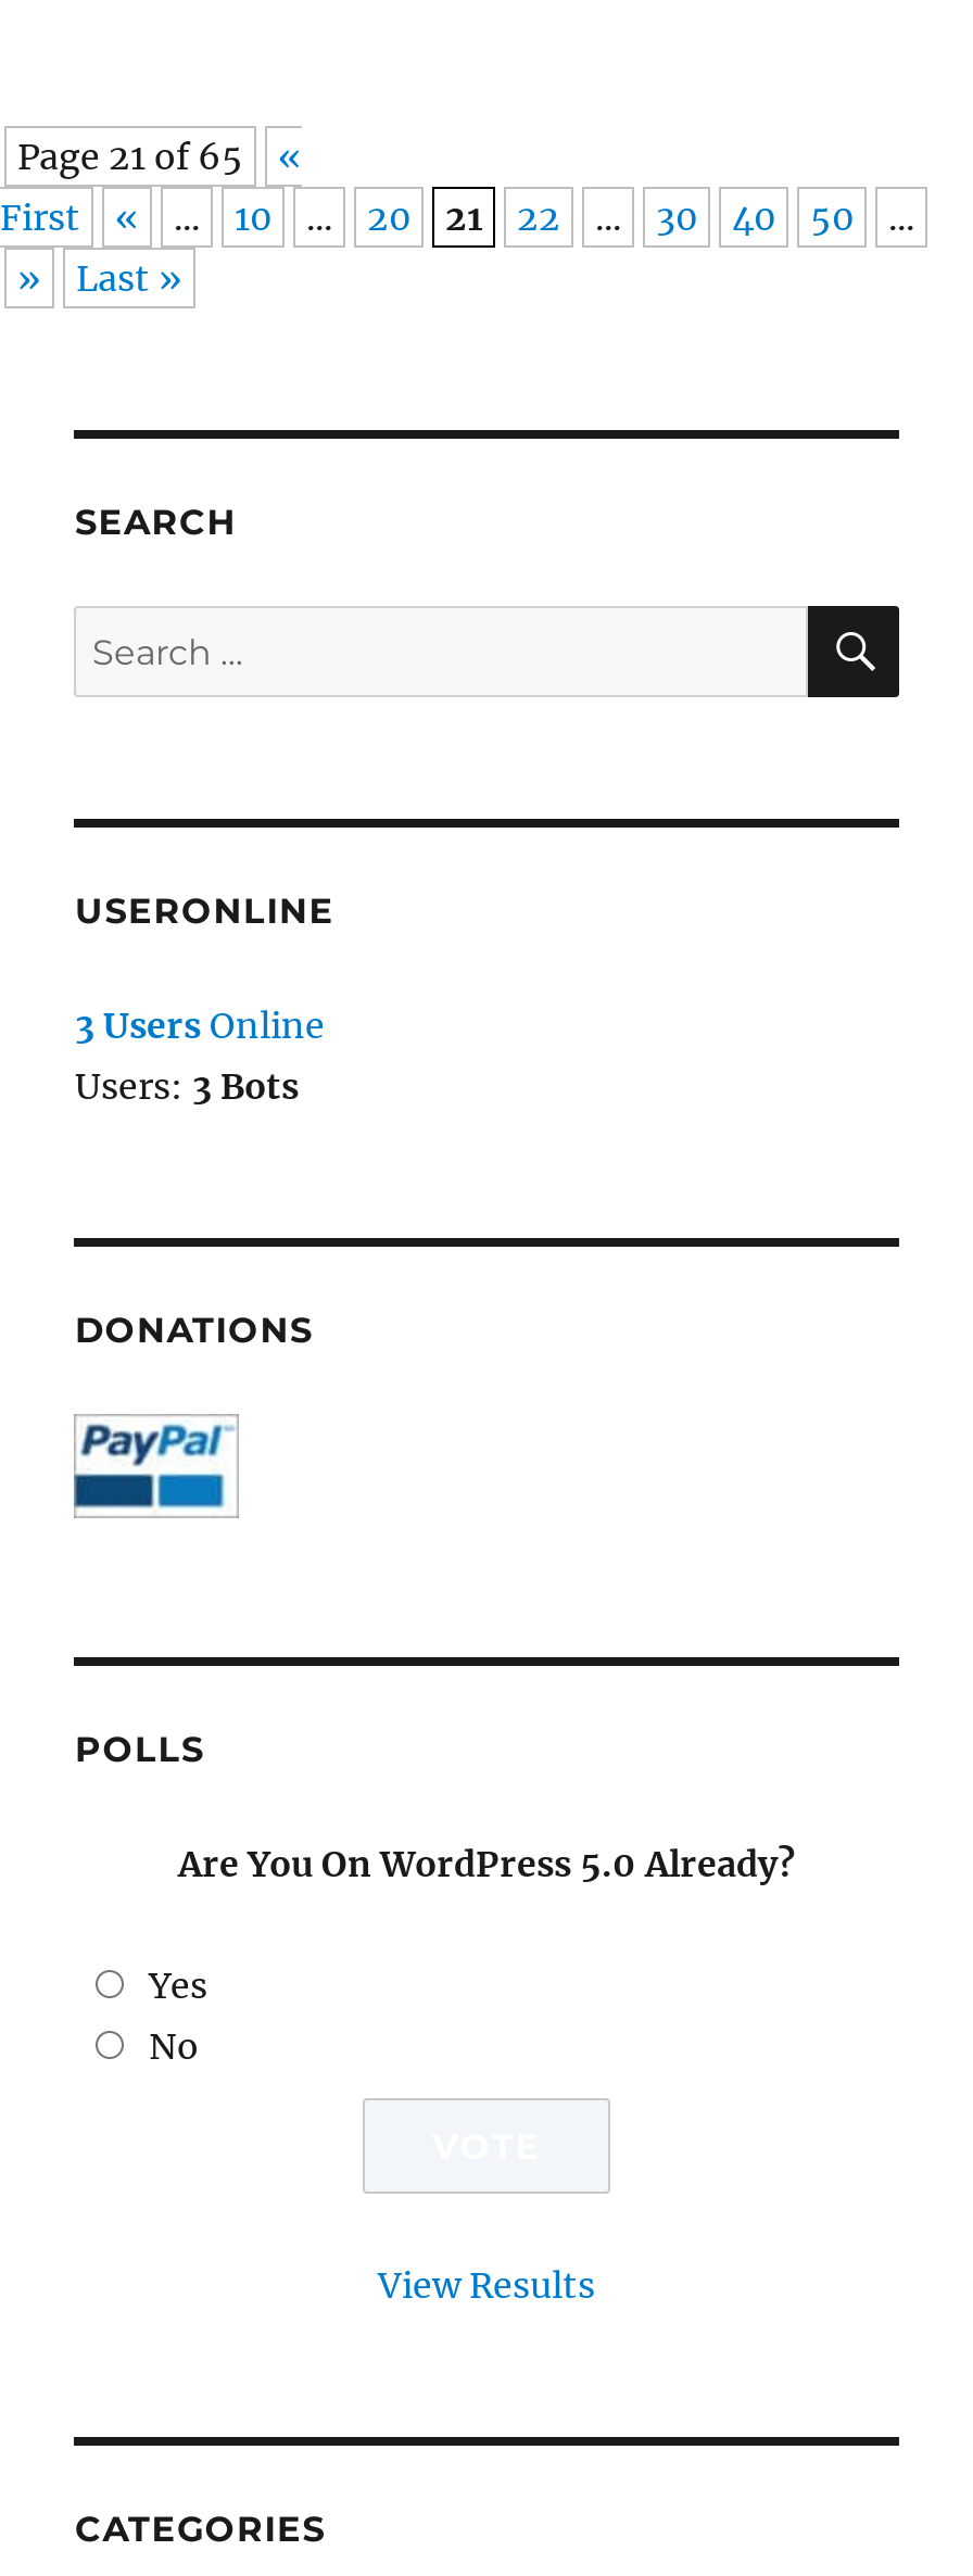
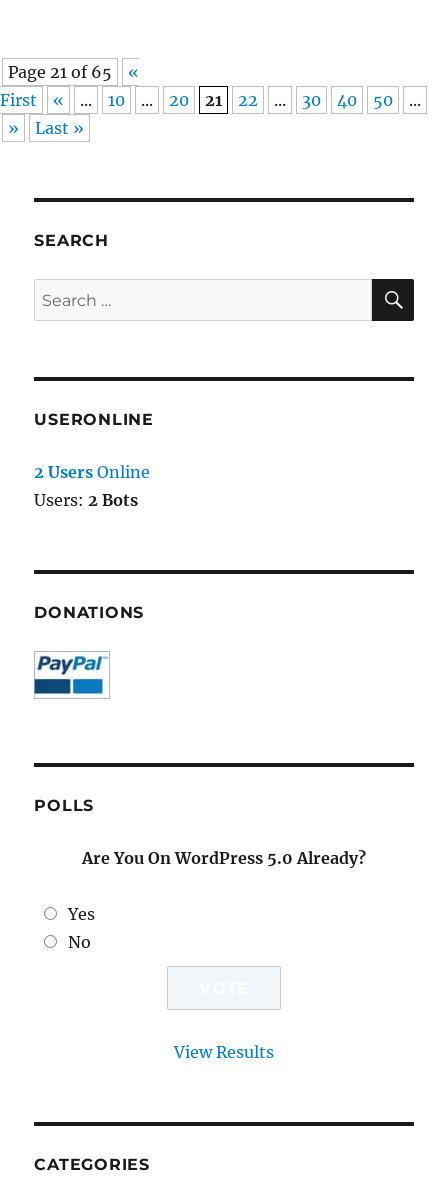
[75,1003,325,1047] 3 Users Online -> [34,462,150,482] 2 Users Online
[75,1064,299,1108] Users: 3 Bots -> [34,490,138,510] Users: 2 Bots

